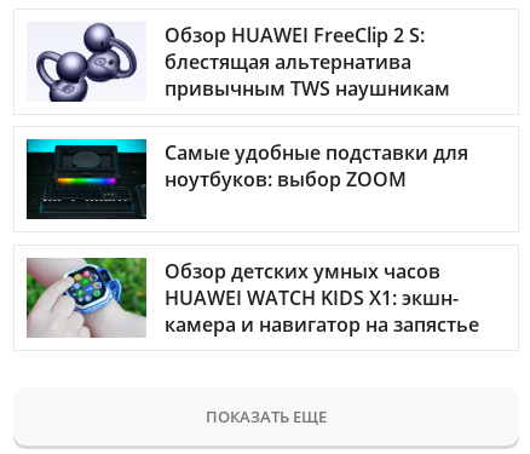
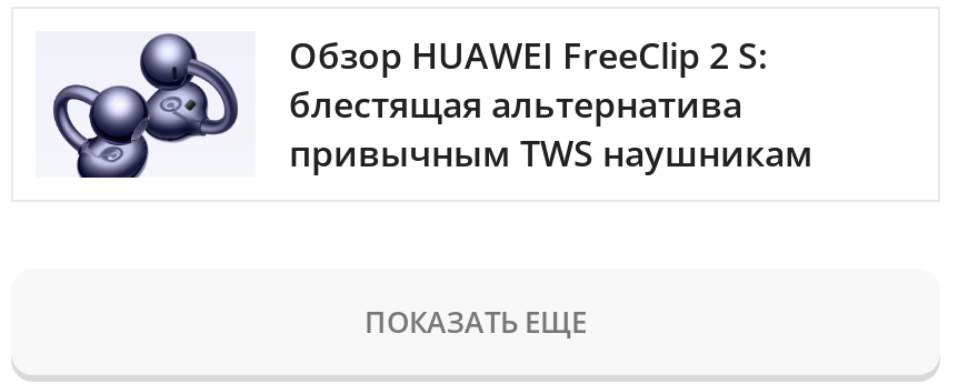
[25,138,479,337] [image] | Самые удобные подставки для | ноутбуков: выбор ZOOM | Обзор детских умных часов | HUAWEI WATCH KIDS X1: экшн- | камера и навигатор на запястье -> none
[25,257,148,339] [image] -> none

